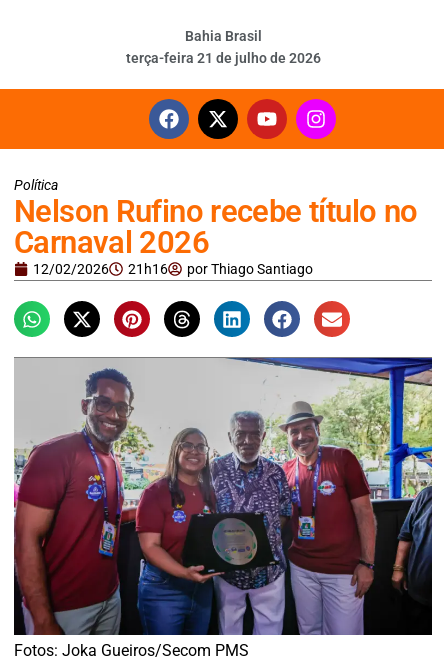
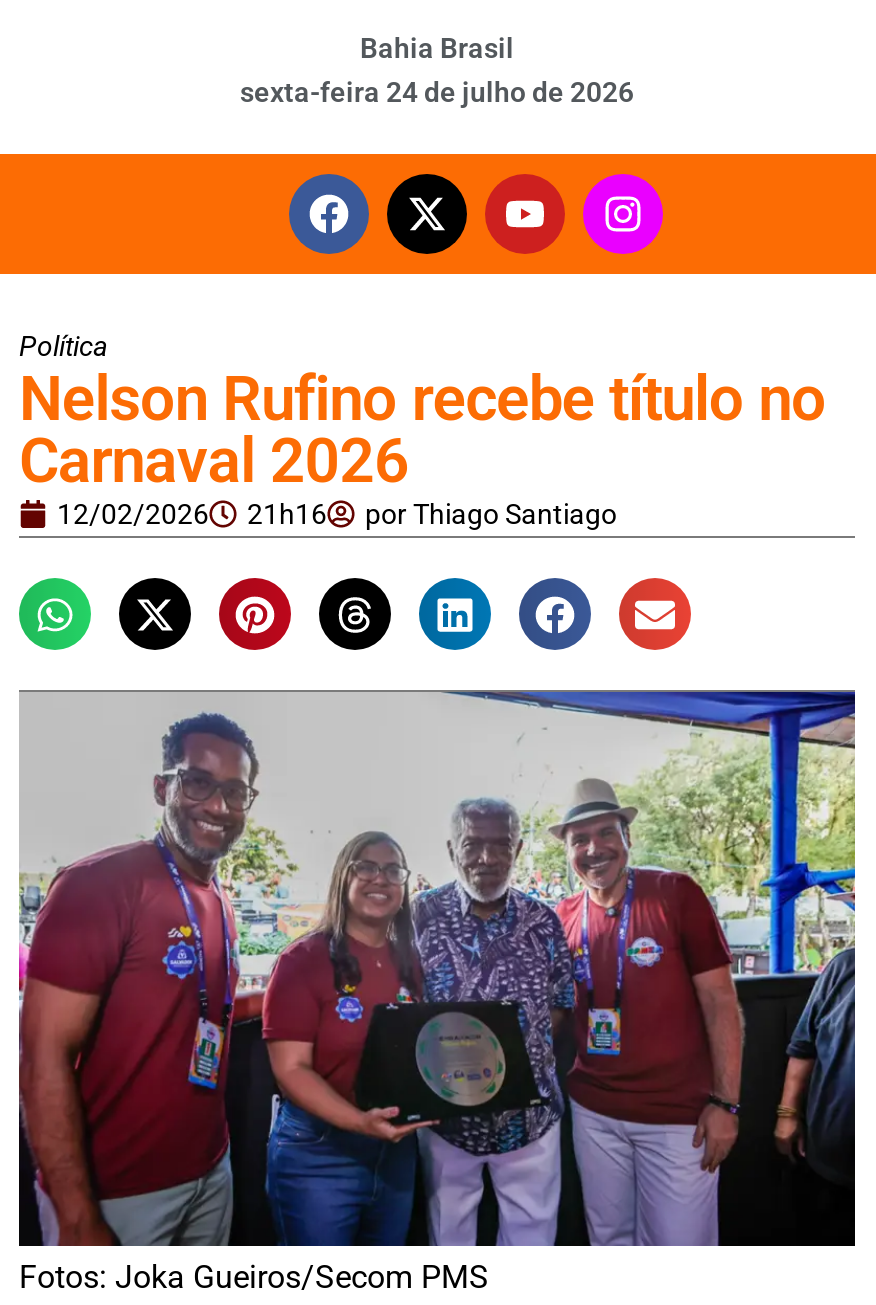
[125,50,320,66] terça-feira 21 de julho de 2026 -> [240,76,634,108] sexta-feira 24 de julho de 2026

